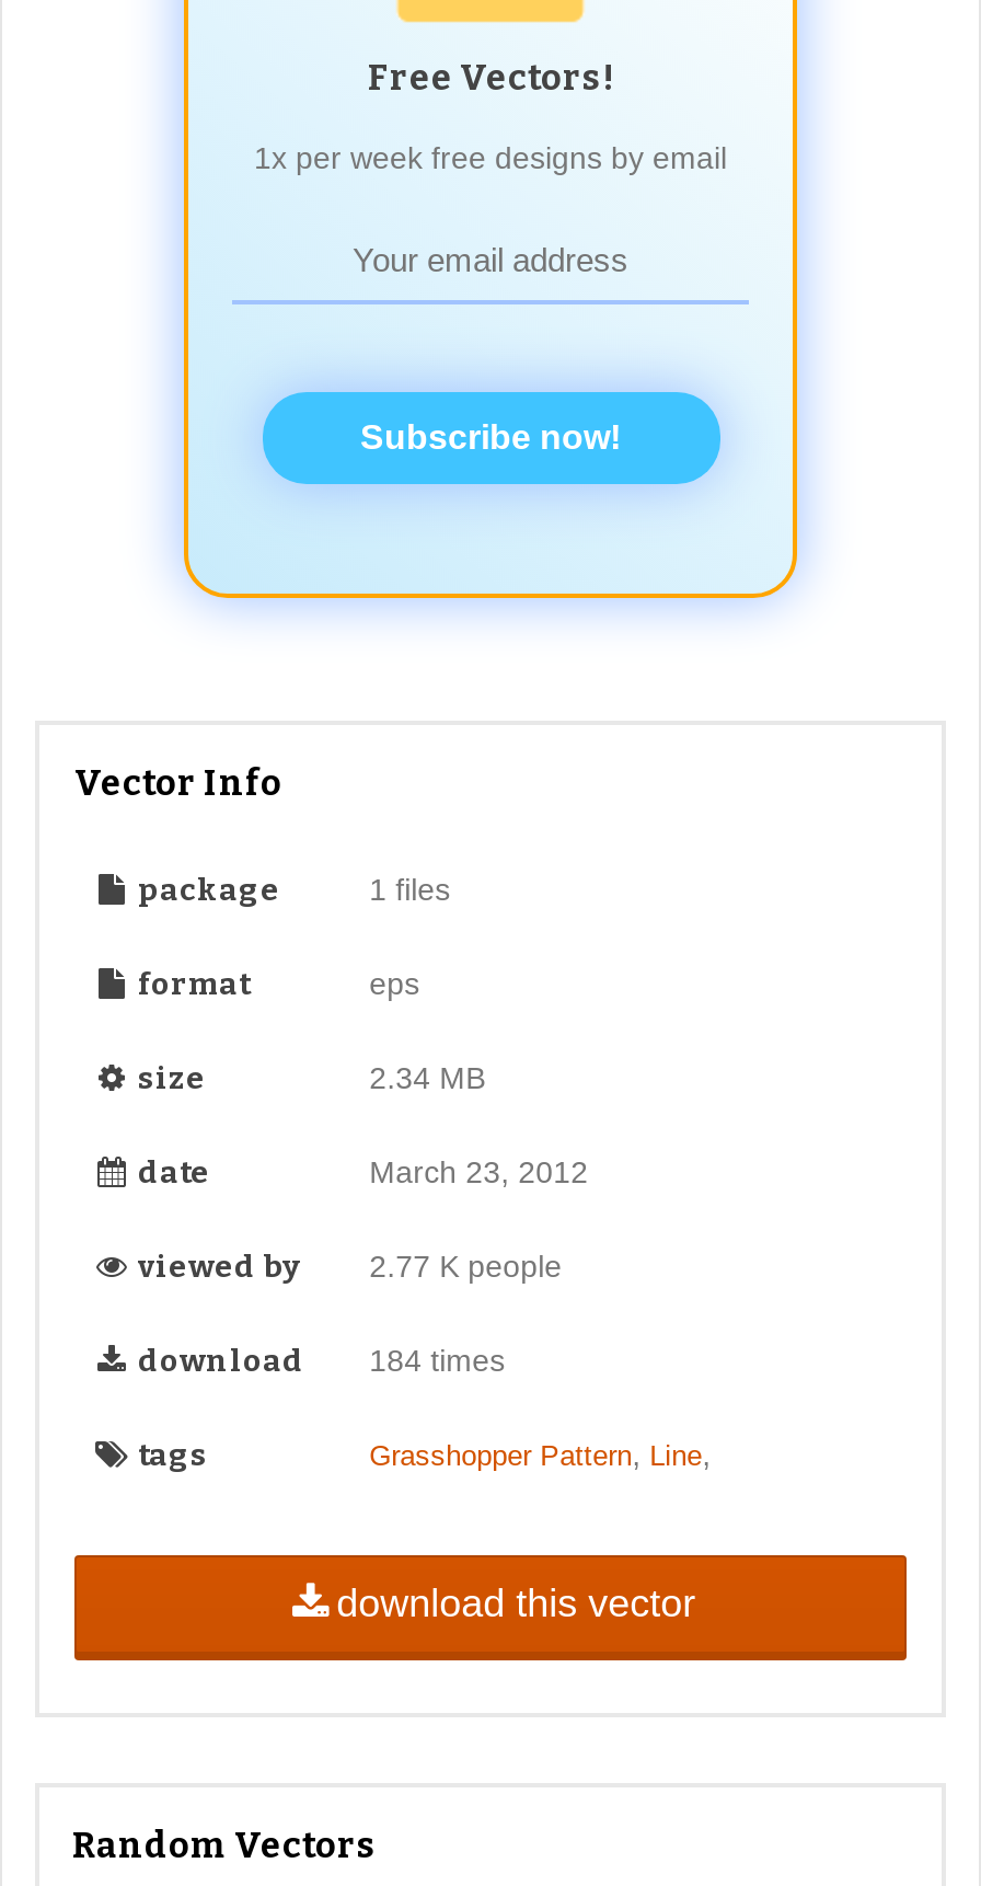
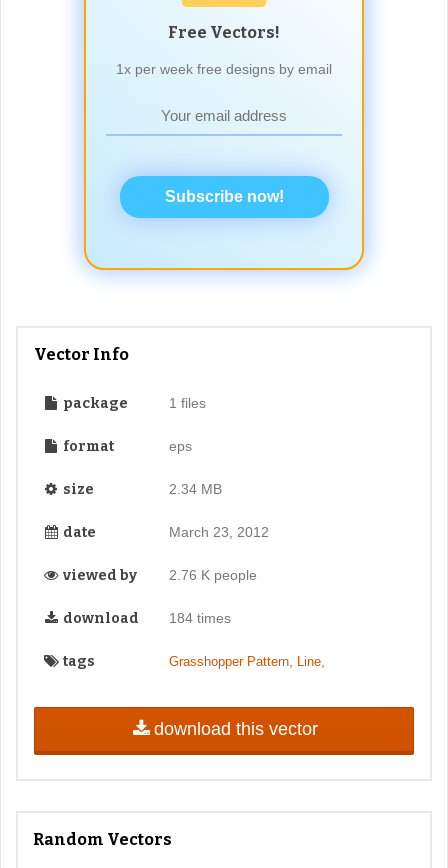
[131,1248,562,1286] viewed by 2.77 K people -> [60,567,257,584] viewed by 2.76 K people

